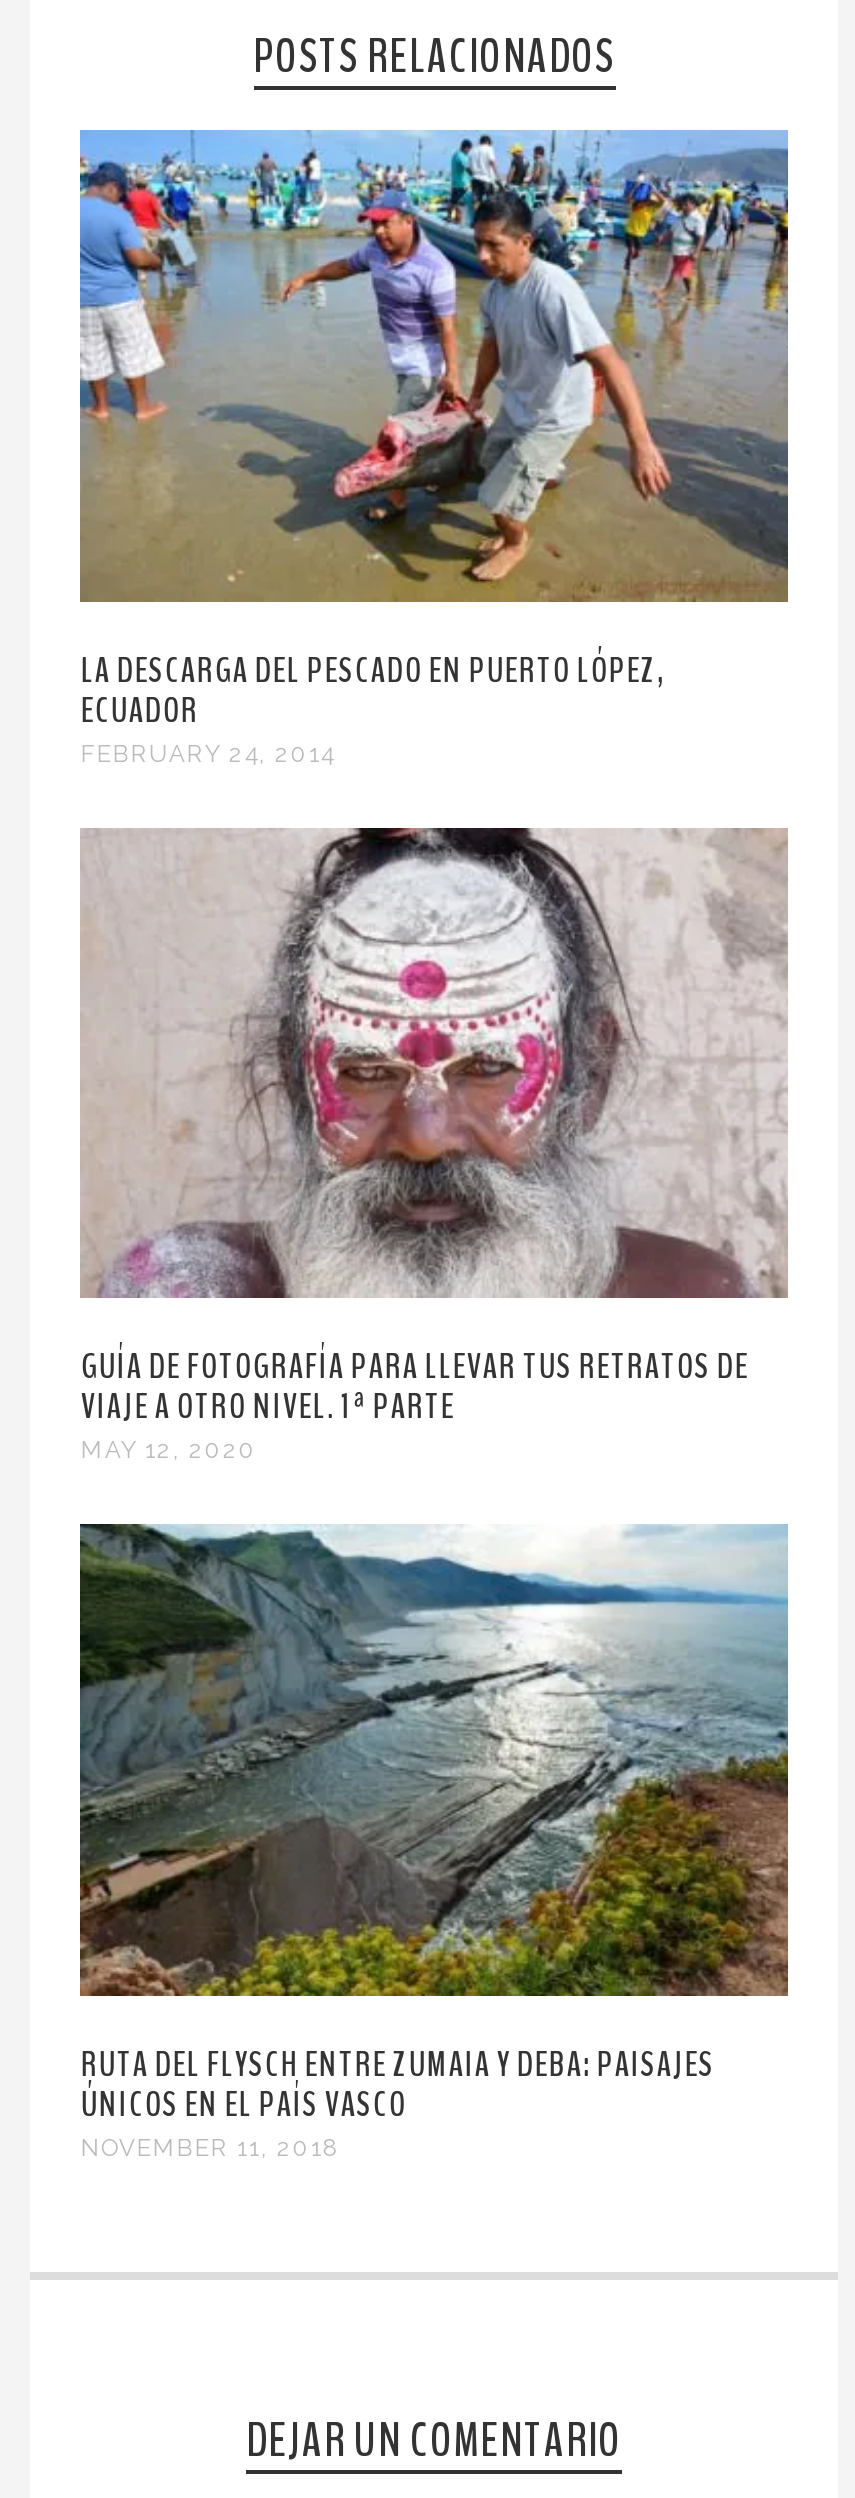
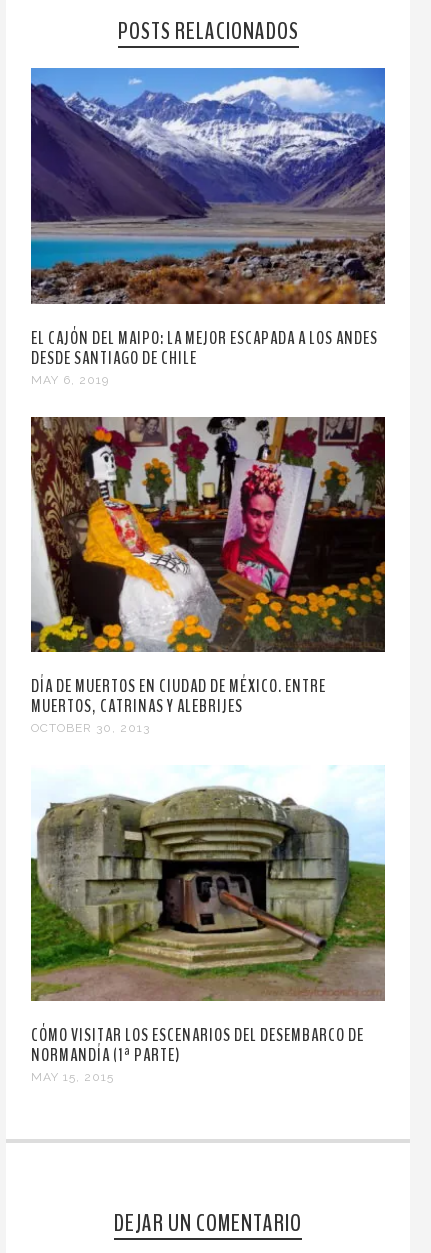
[78,130,790,768] [image] | LA DESCARGA DEL PESCADO EN PUERTO LÓPEZ, | ECUADOR | FEBRUARY 24, 2014 -> [30,68,386,387] [image] | EL CAJÓN DEL MAIPO: LA MEJOR ESCAPADA A LOS ANDES | DESDE SANTIAGO DE CHILE | MAY 6, 2019
[81,828,788,1464] [image] | GUÍA DE FOTOGRAFÍA PARA LLEVAR TUS RETRATOS DE | VIAJE A OTRO NIVEL. 1ª PARTE | MAY 12, 2020 -> [31,416,386,735] [image] | DÍA DE MUERTOS EN CIUDAD DE MÉXICO. ENTRE | MUERTOS, CATRINAS Y ALEBRIJES | OCTOBER 30, 2013
[78,1522,790,2161] [image] | RUTA DEL FLYSCH ENTRE ZUMAIA Y DEBA: PAISAJES | ÚNICOS EN EL PAÍS VASCO | NOVEMBER 11, 2018 -> [31,765,385,1084] [image] | CÓMO VISITAR LOS ESCENARIOS DEL DESEMBARCO DE | NORMANDÍA (1ª PARTE) | MAY 15, 2015

